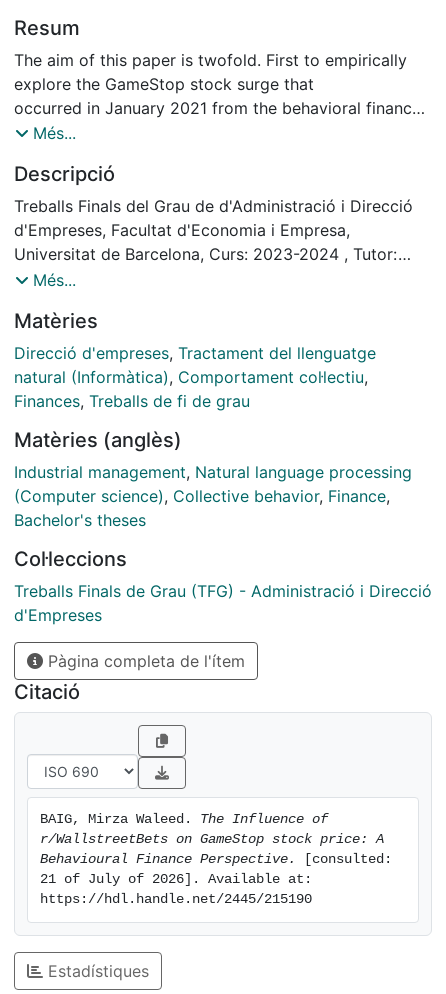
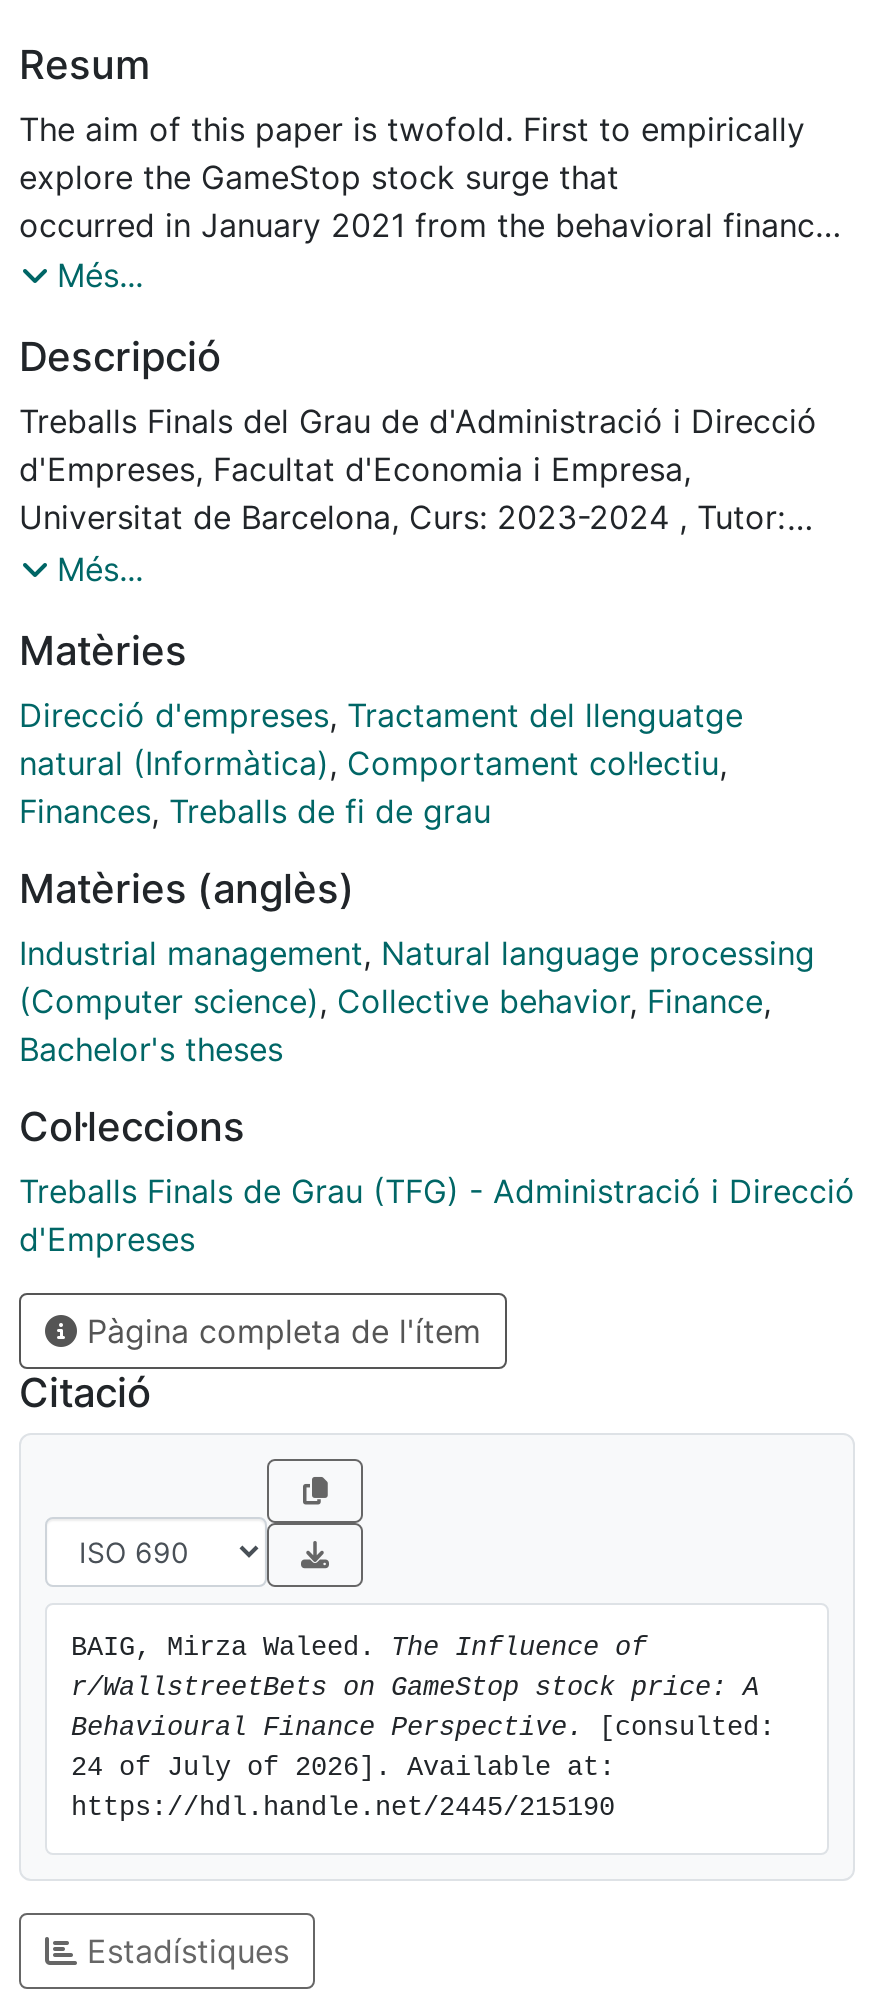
[40,872,312,887] 21 of July of 2026]. Available at: -> [71,1753,615,1783] 24 of July of 2026]. Available at:

